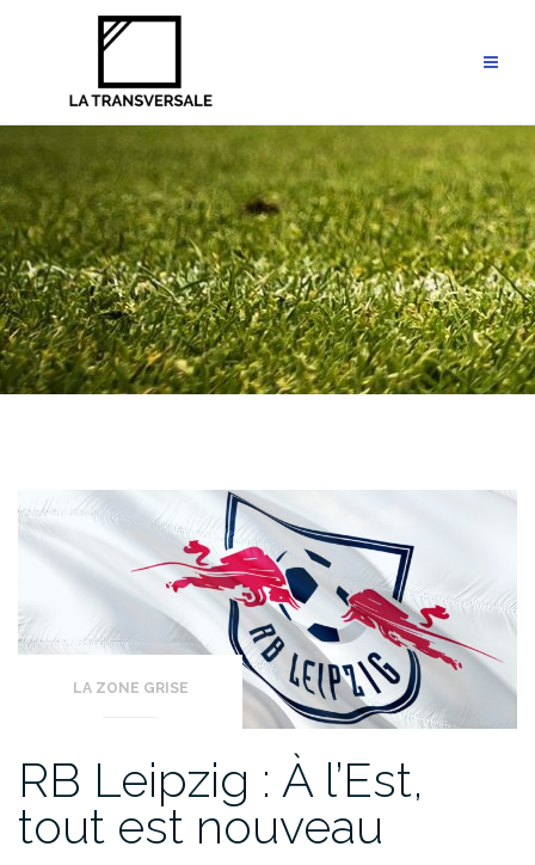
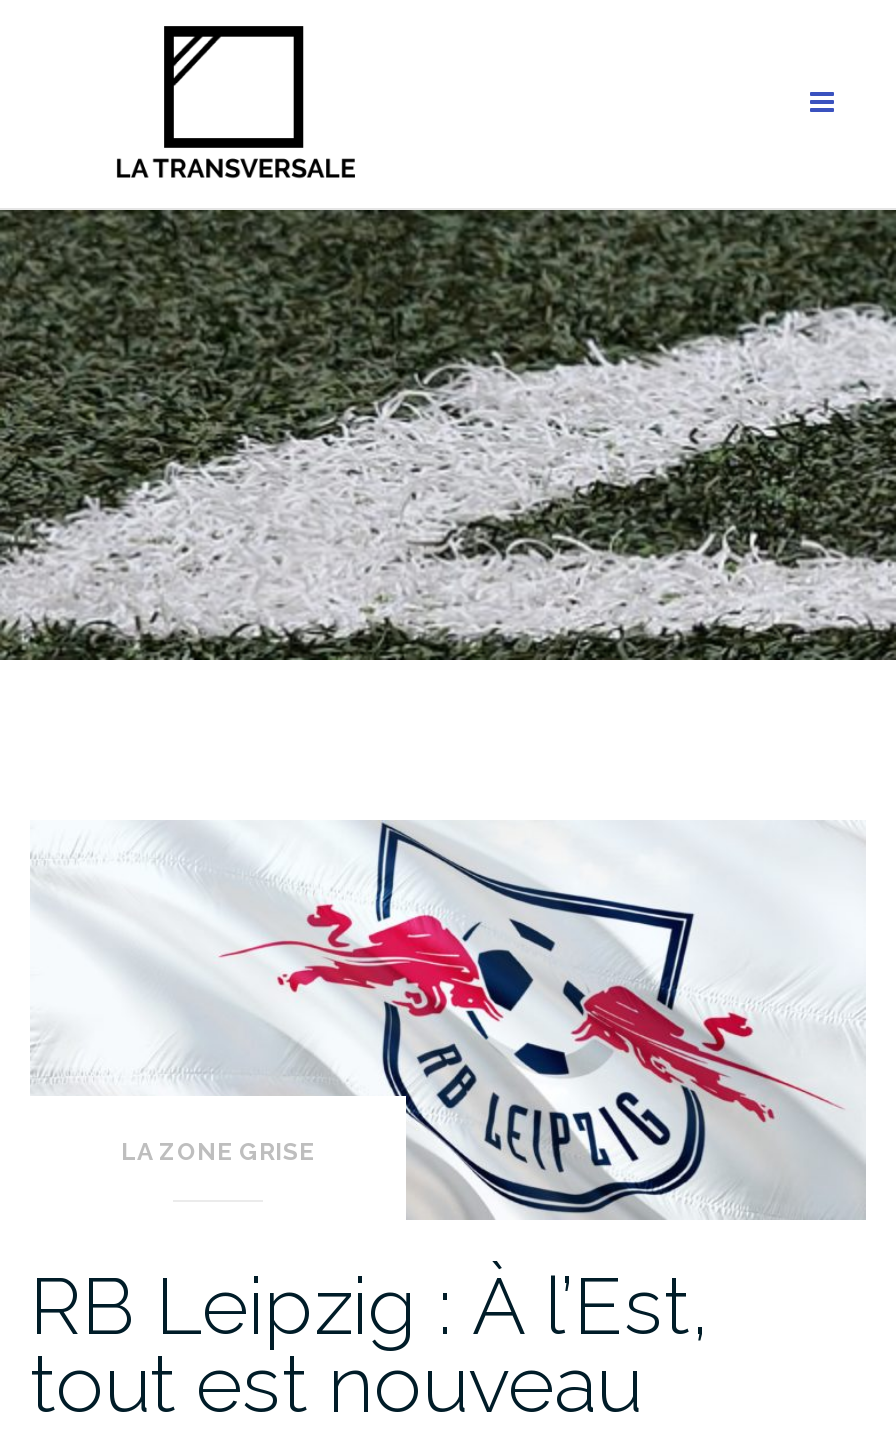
[4,124,531,395] [image] -> [6,208,890,662] [image]

